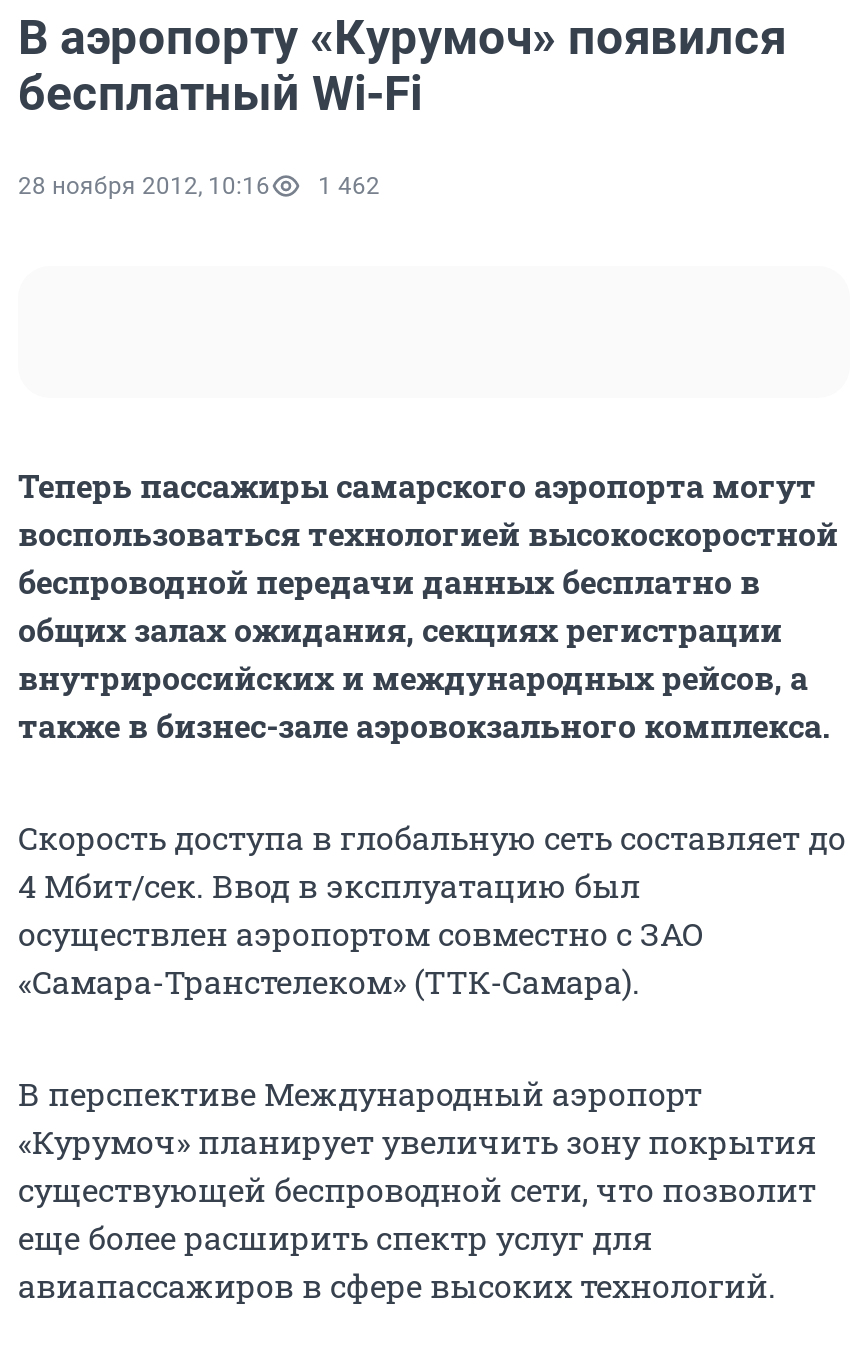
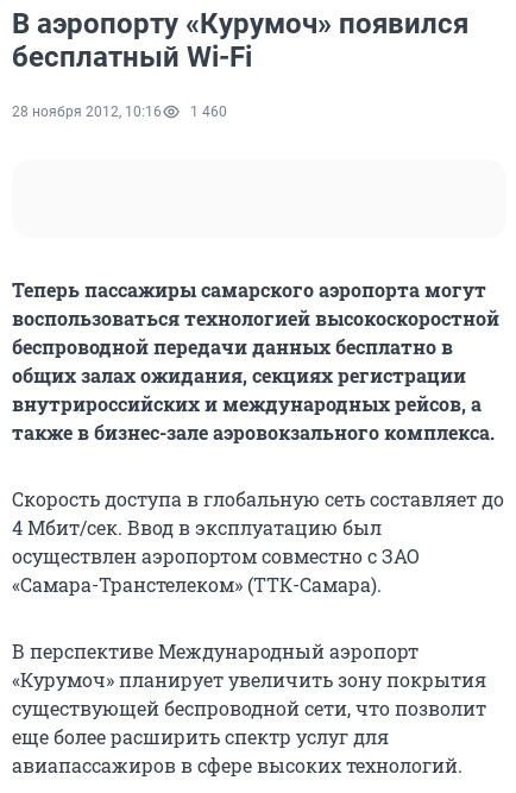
[18,172,380,200] 28 ноября 2012, 10:16 1 462 -> [12,104,227,120] 28 ноября 2012, 10:16 1 460

